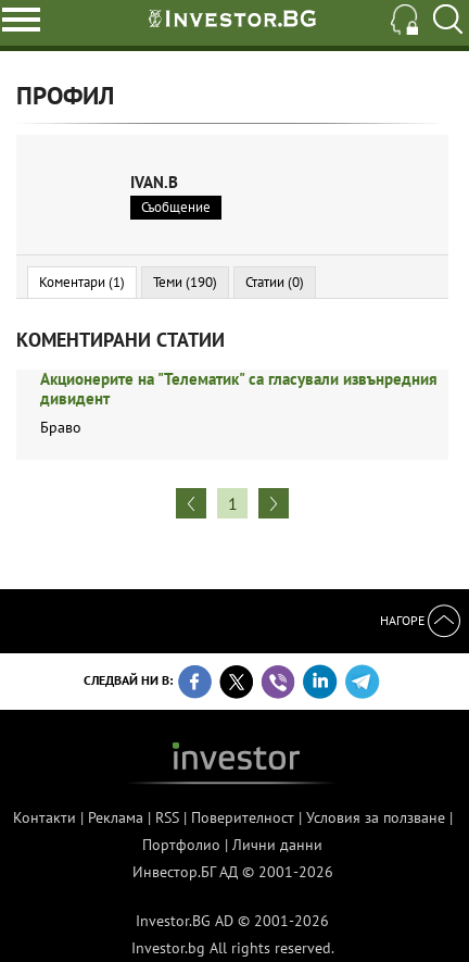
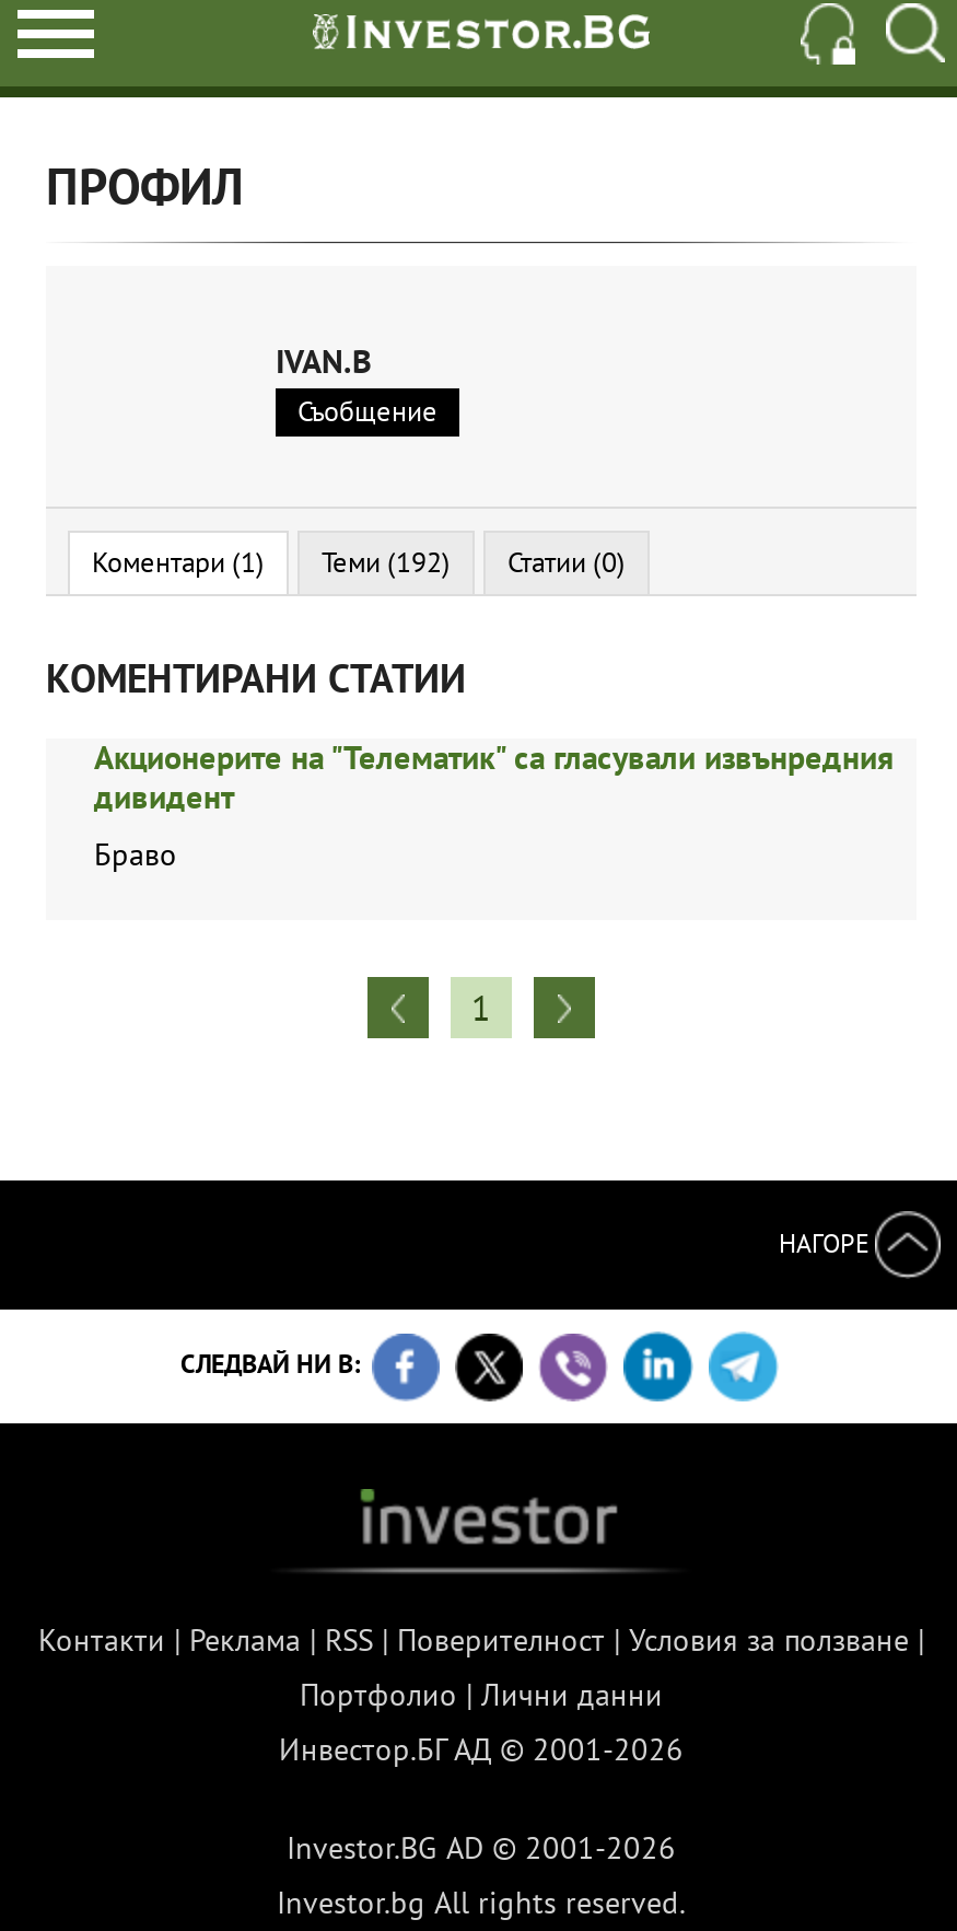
[39,273,304,291] Коментари (1) Теми (190) Статии (0) -> [92,544,626,581] Коментари (1) Теми (192) Статии (0)

